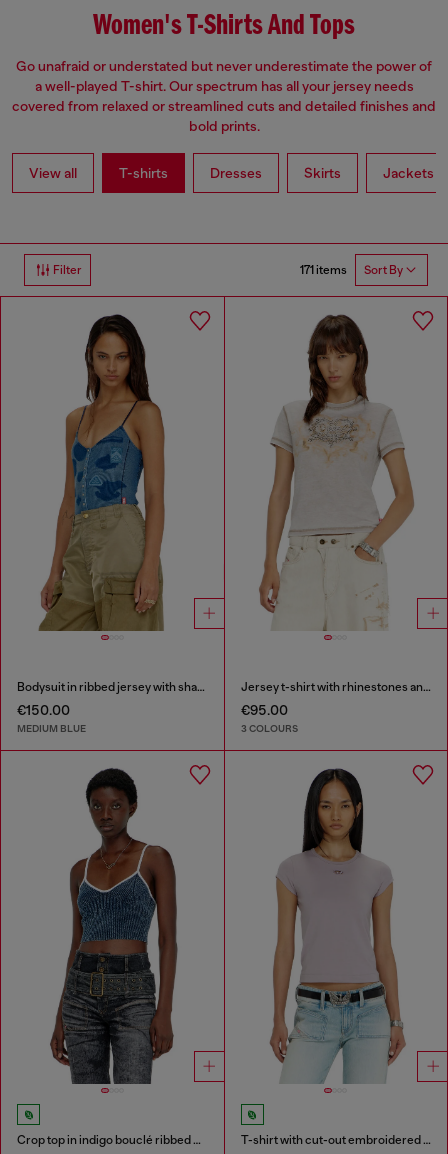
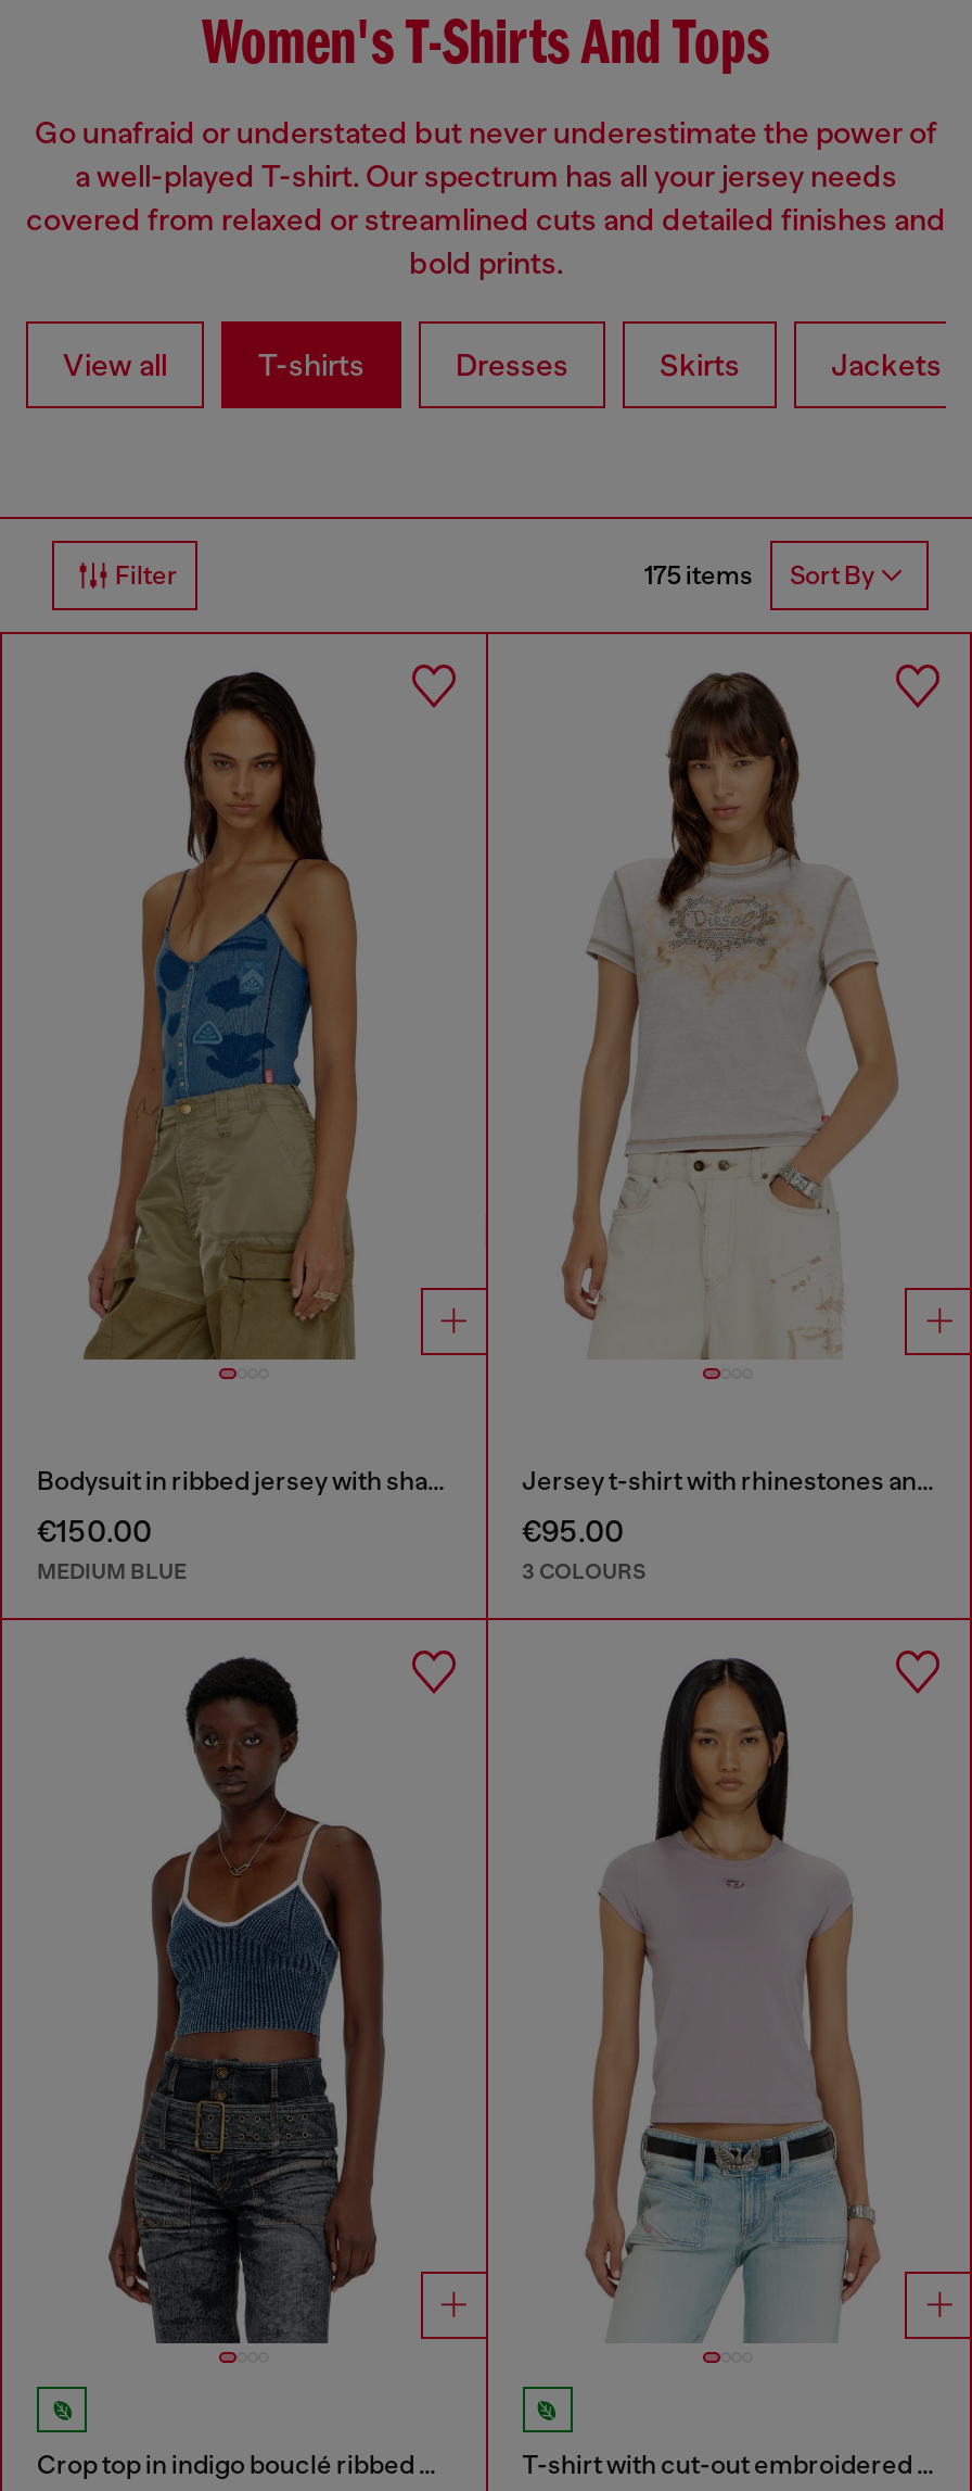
[300,263,403,277] 171 items Sort By -> [644,560,874,592] 175 items Sort By

